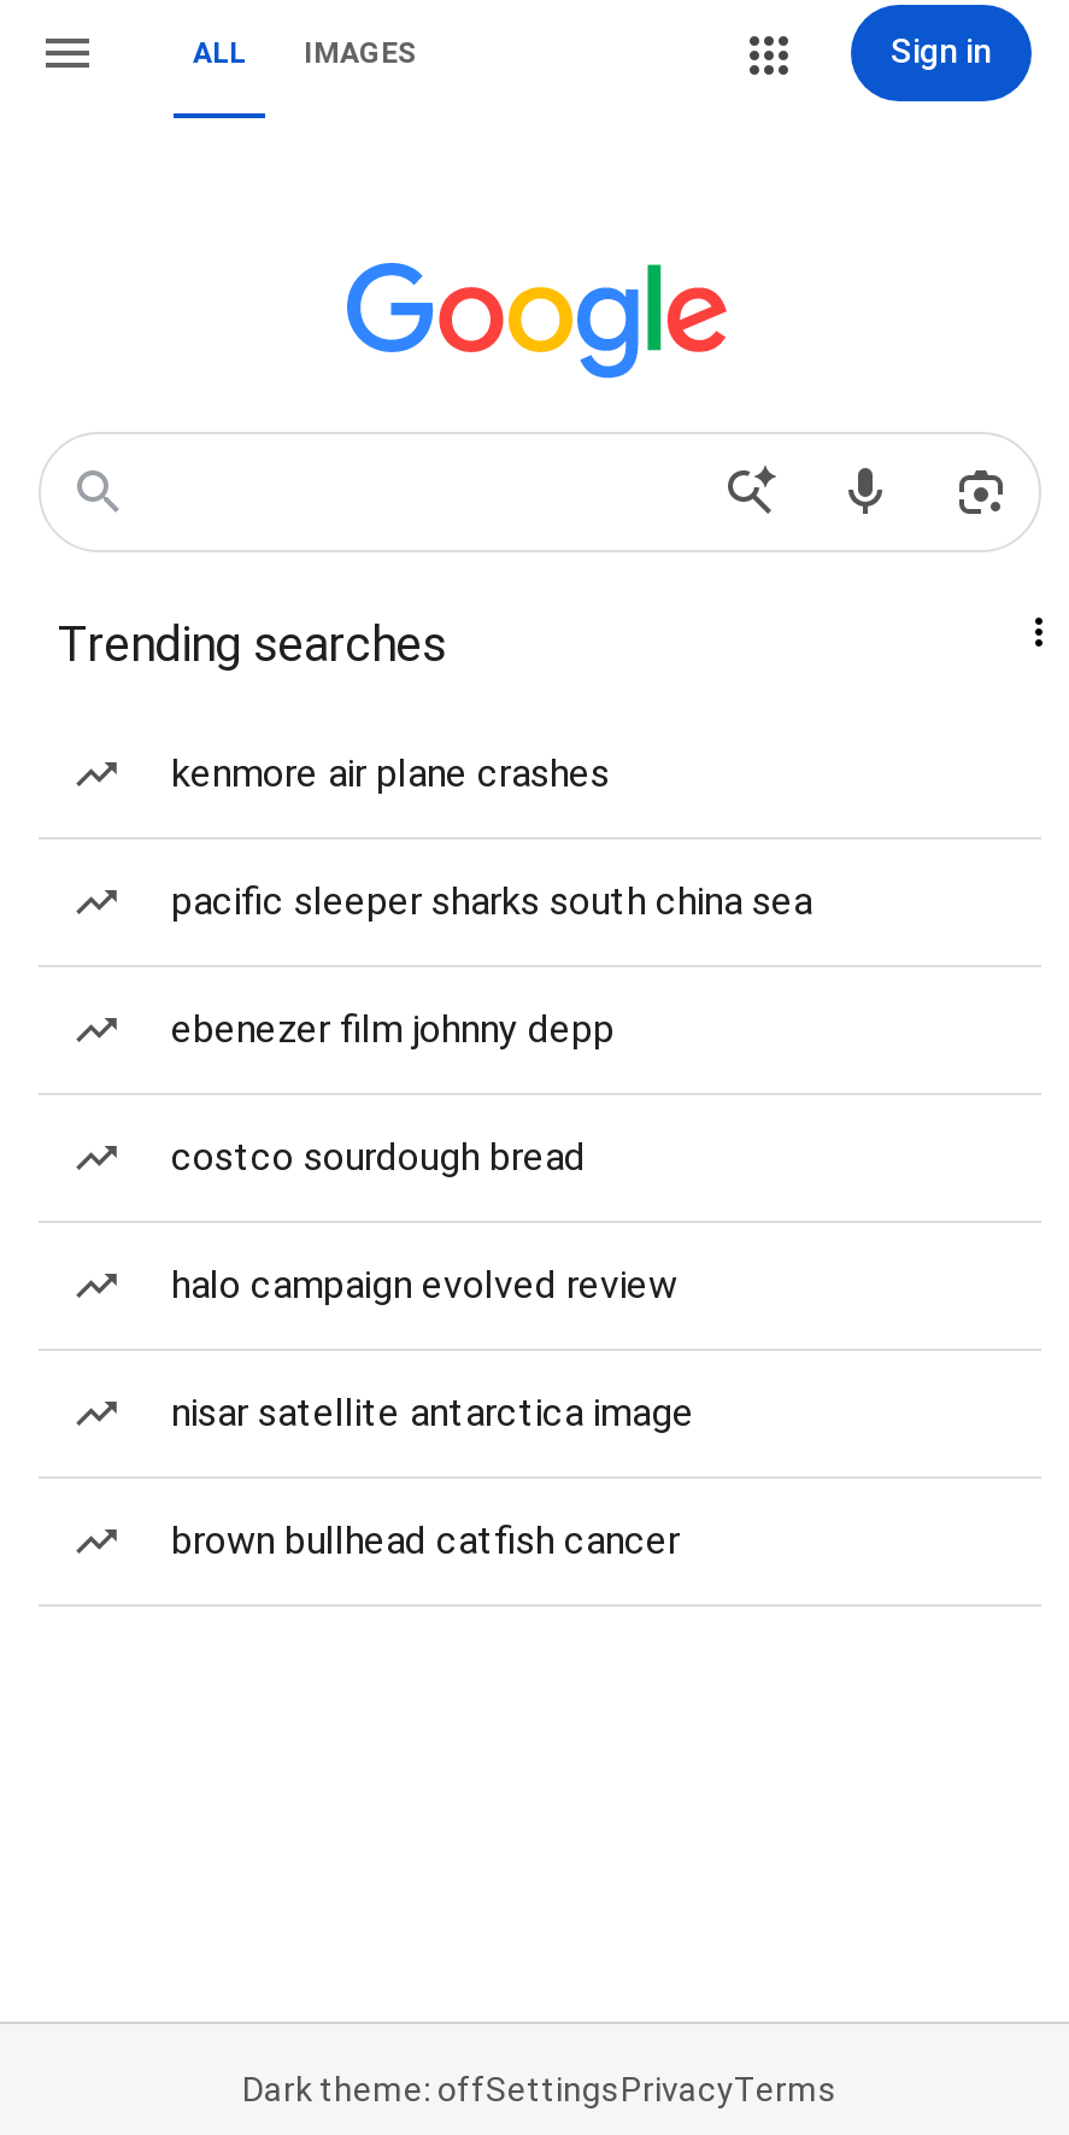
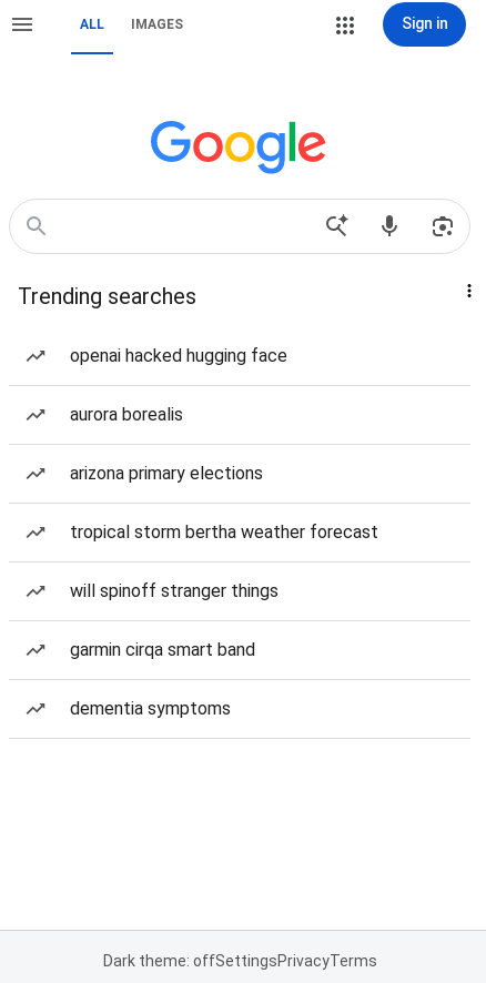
[171,750,610,796] kenmore air plane crashes -> [70,345,287,366] openai hacked hugging face
[171,878,812,924] pacific sleeper sharks south china sea -> [70,404,183,425] aurora borealis
[171,1006,615,1052] ebenezer film johnny depp -> [70,463,263,484] arizona primary elections
[171,1134,586,1180] costco sourdough bread -> [70,521,378,543] tropical storm bertha weather forecast
[171,1262,677,1308] halo campaign evolved review -> [70,580,279,601] will spinoff stranger things
[171,1390,694,1435] nisar satellite antarctica image -> [70,639,255,660] garmin cirqa smart band
[171,1517,680,1563] brown bullhead catfish cancer -> [70,698,231,719] dementia symptoms

